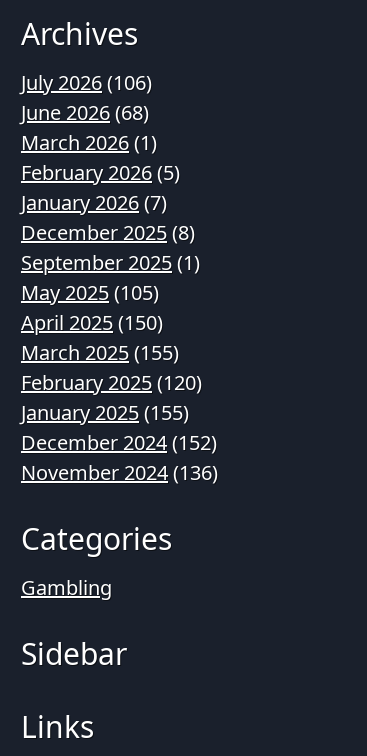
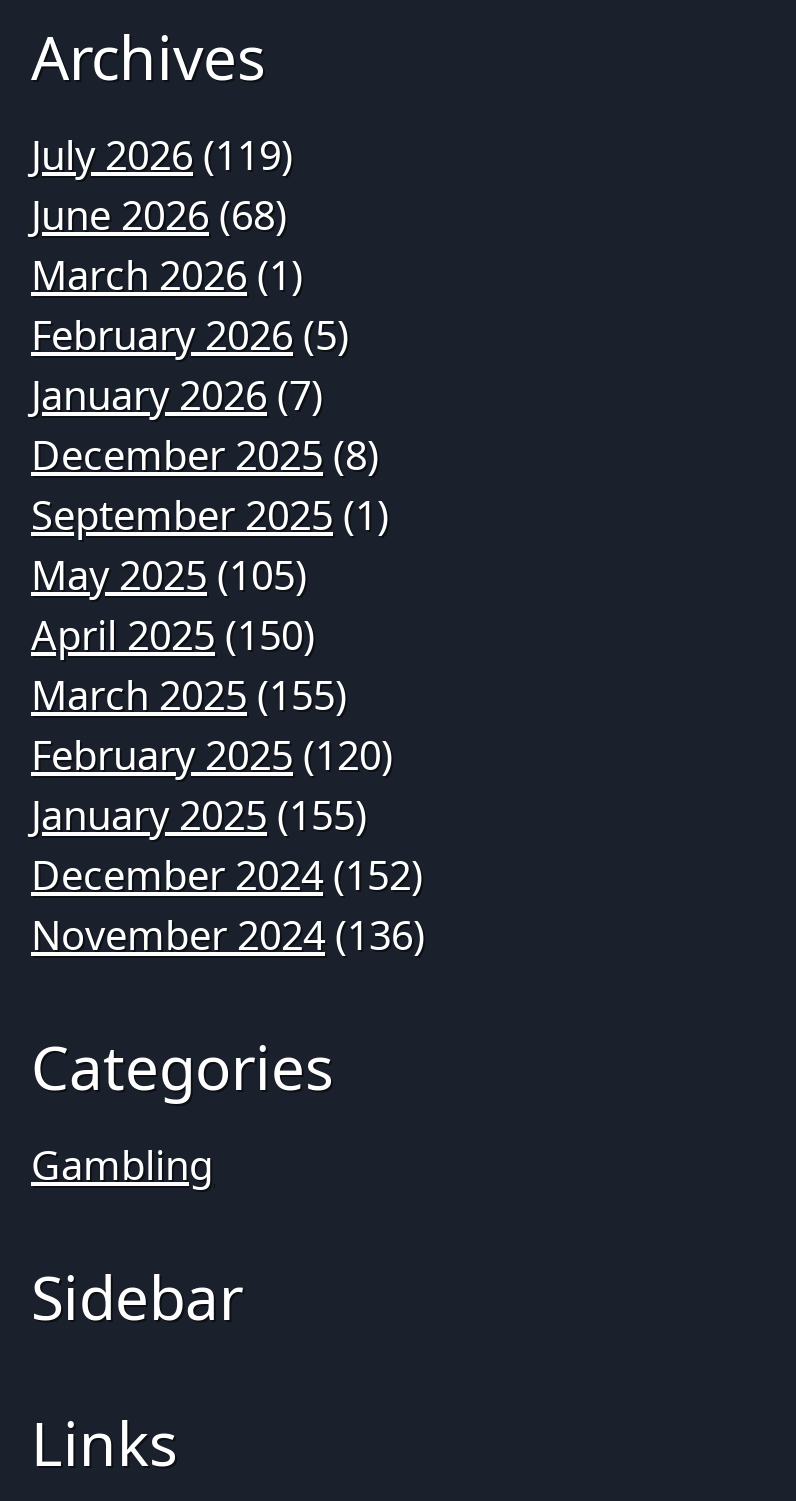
[21,69,152,96] July 2026 (106) -> [31,128,293,182] July 2026 (119)

